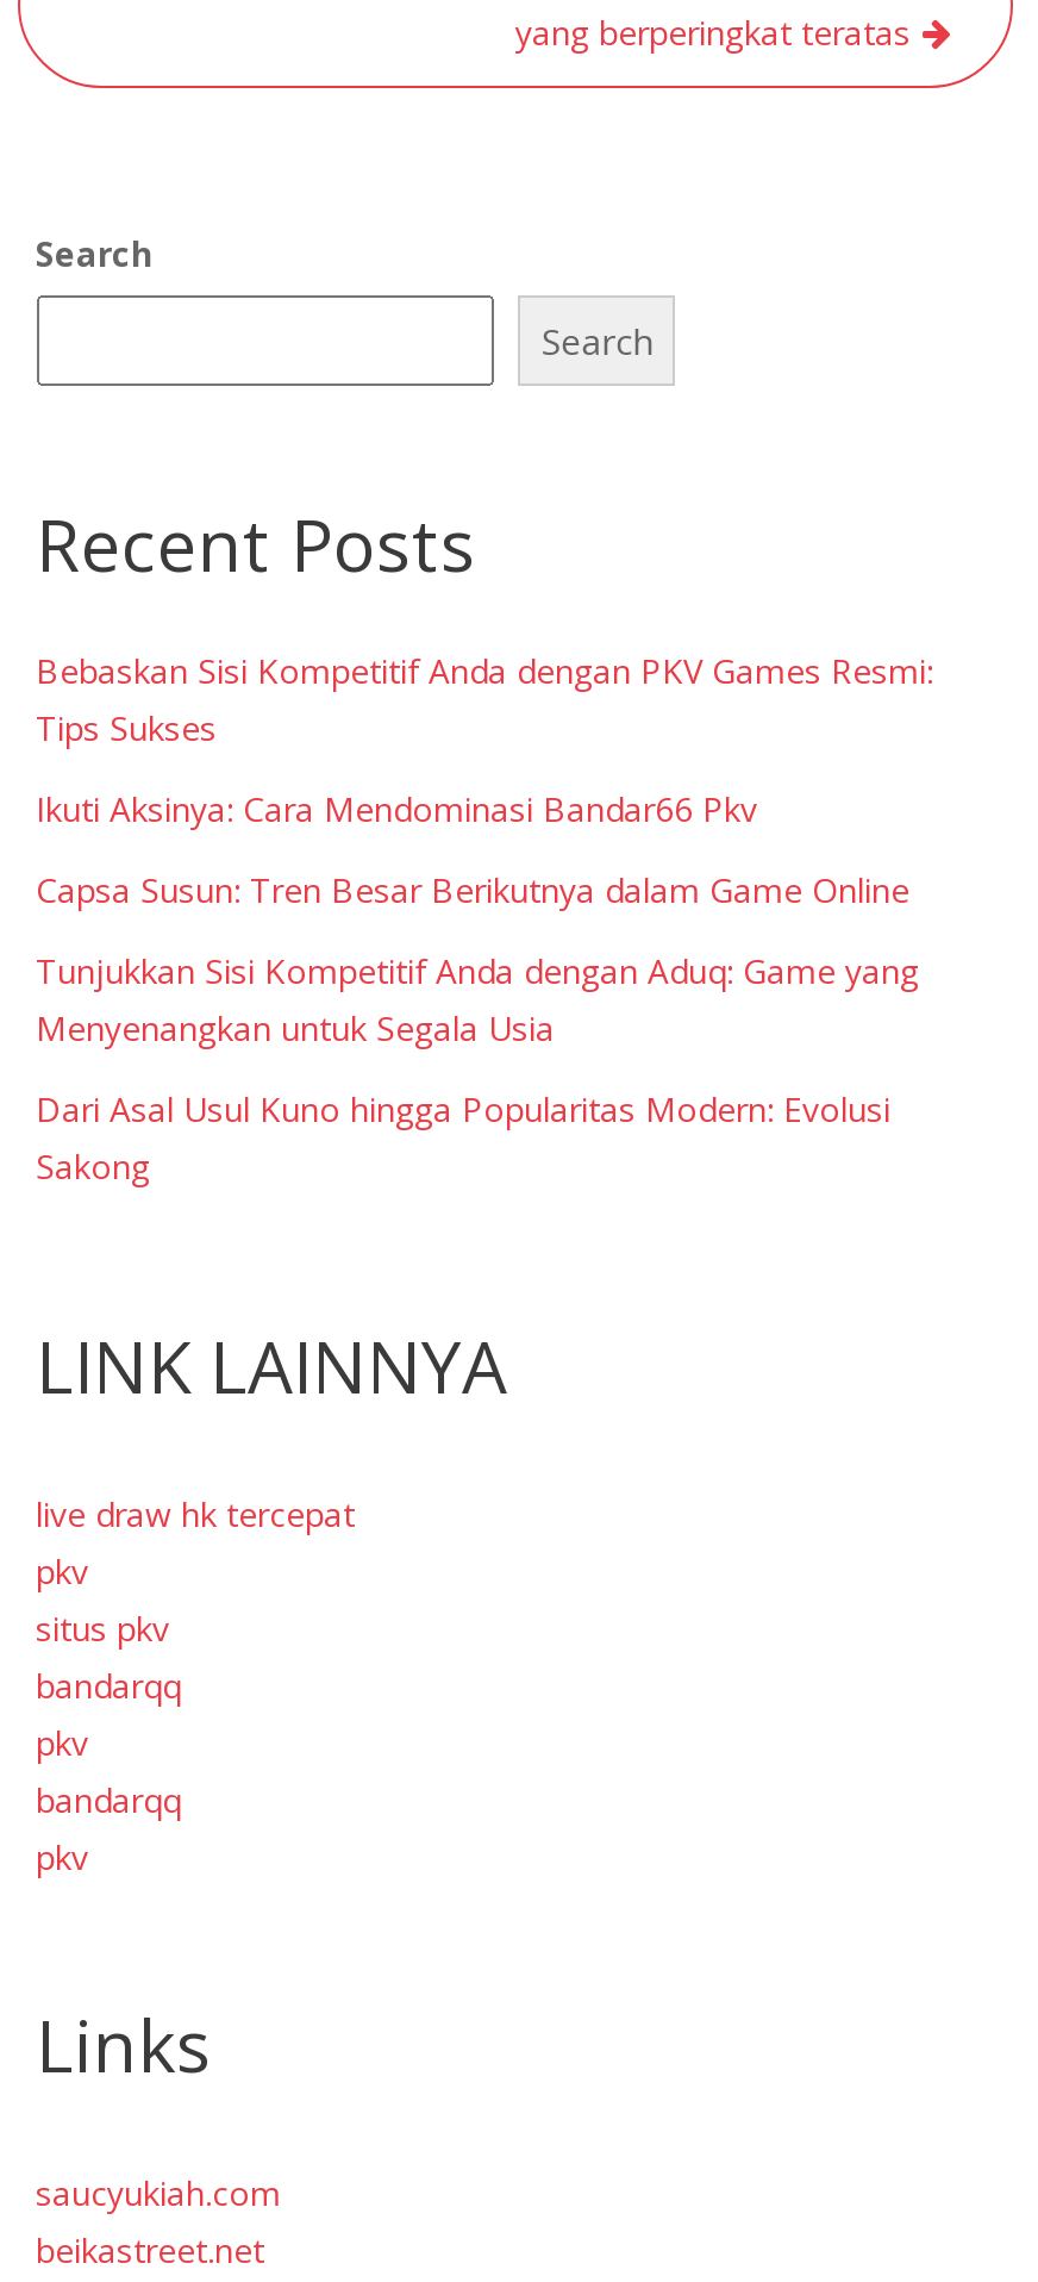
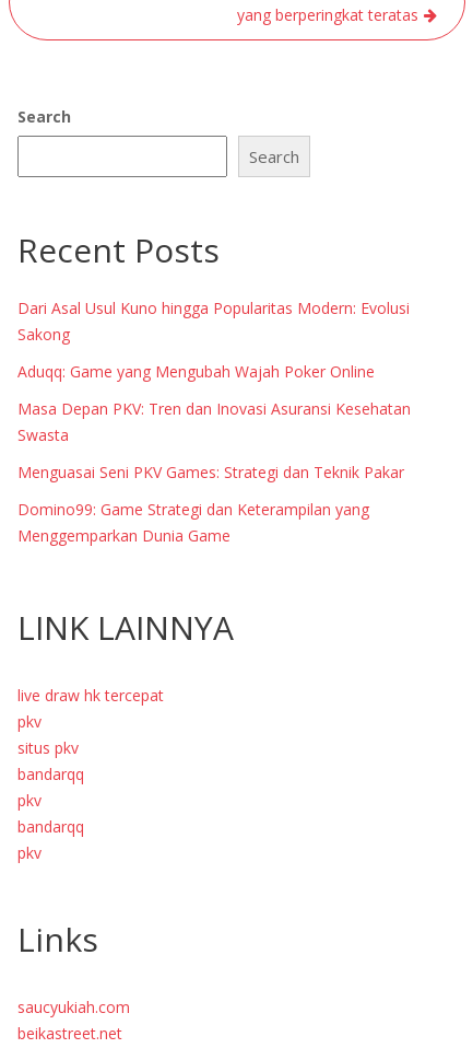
[36,648,933,1051] Bebaskan Sisi Kompetitif Anda dengan PKV Games Resmi: | Tips Sukses | Ikuti Aksinya: Cara Mendominasi Bandar66 Pkv | Capsa Susun: Tren Besar Berikutnya dalam Game Online | Tunjukkan Sisi Kompetitif Anda dengan Aduq: Game yang | Menyenangkan untuk Segala Usia -> none
moved [36,1086,890,1189] -> [17,298,409,345]: Dari Asal Usul Kuno hingga Popularitas Modern: Evolusi | Sakong
none -> [17,361,410,546] Aduqq: Game yang Mengubah Wajah Poker Online | Masa Depan PKV: Tren dan Inovasi Asuransi Kesehatan | Swasta | Menguasai Seni PKV Games: Strategi dan Teknik Pakar | Domino99: Game Strategi dan Keterampilan yang | Menggemparkan Dunia Game

